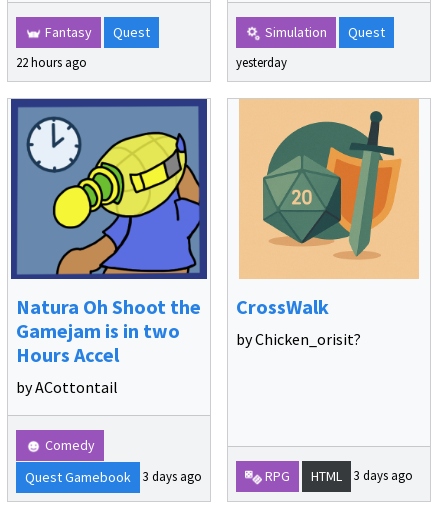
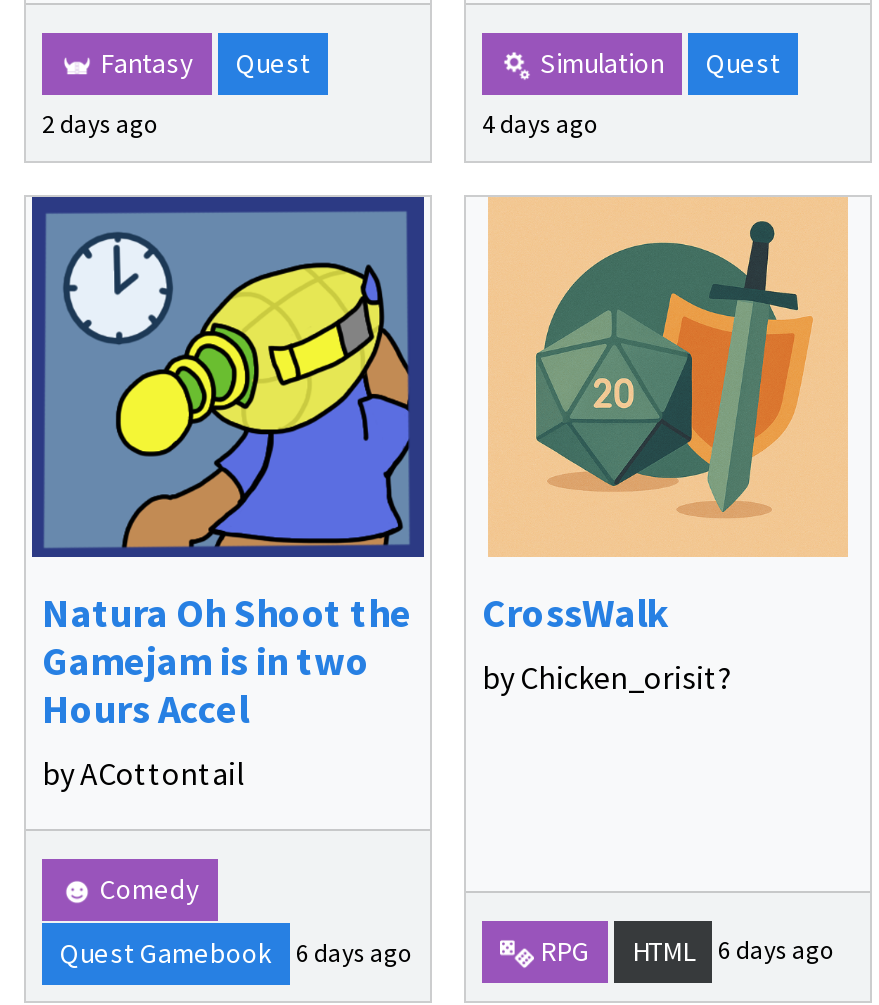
[16,54,87,70] 22 hours ago -> [42,107,160,139] 2 days ago
[236,54,287,70] yesterday -> [482,107,600,139] 4 days ago
[25,468,202,486] Quest Gamebook 3 days ago -> [60,935,414,971] Quest Gamebook 6 days ago
[262,467,413,485] RPG HTML 3 days ago -> [534,932,836,968] RPG HTML 6 days ago

